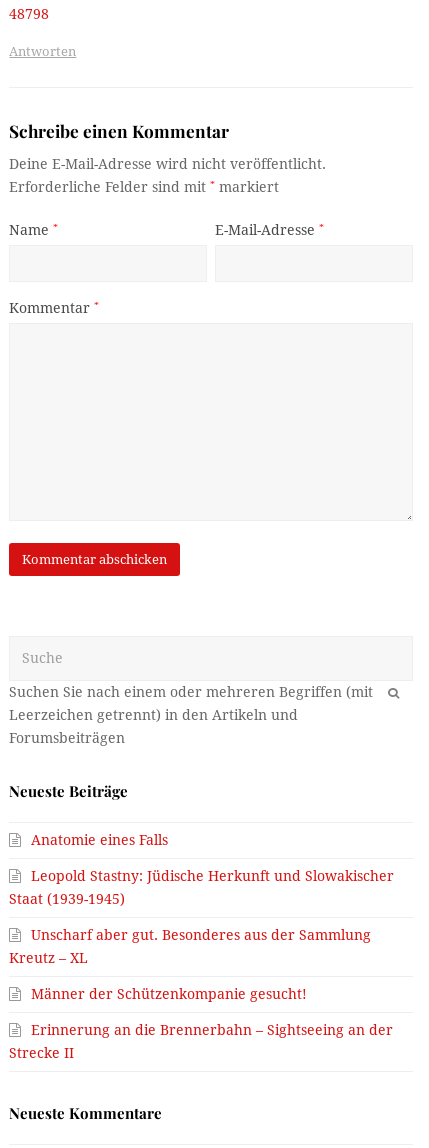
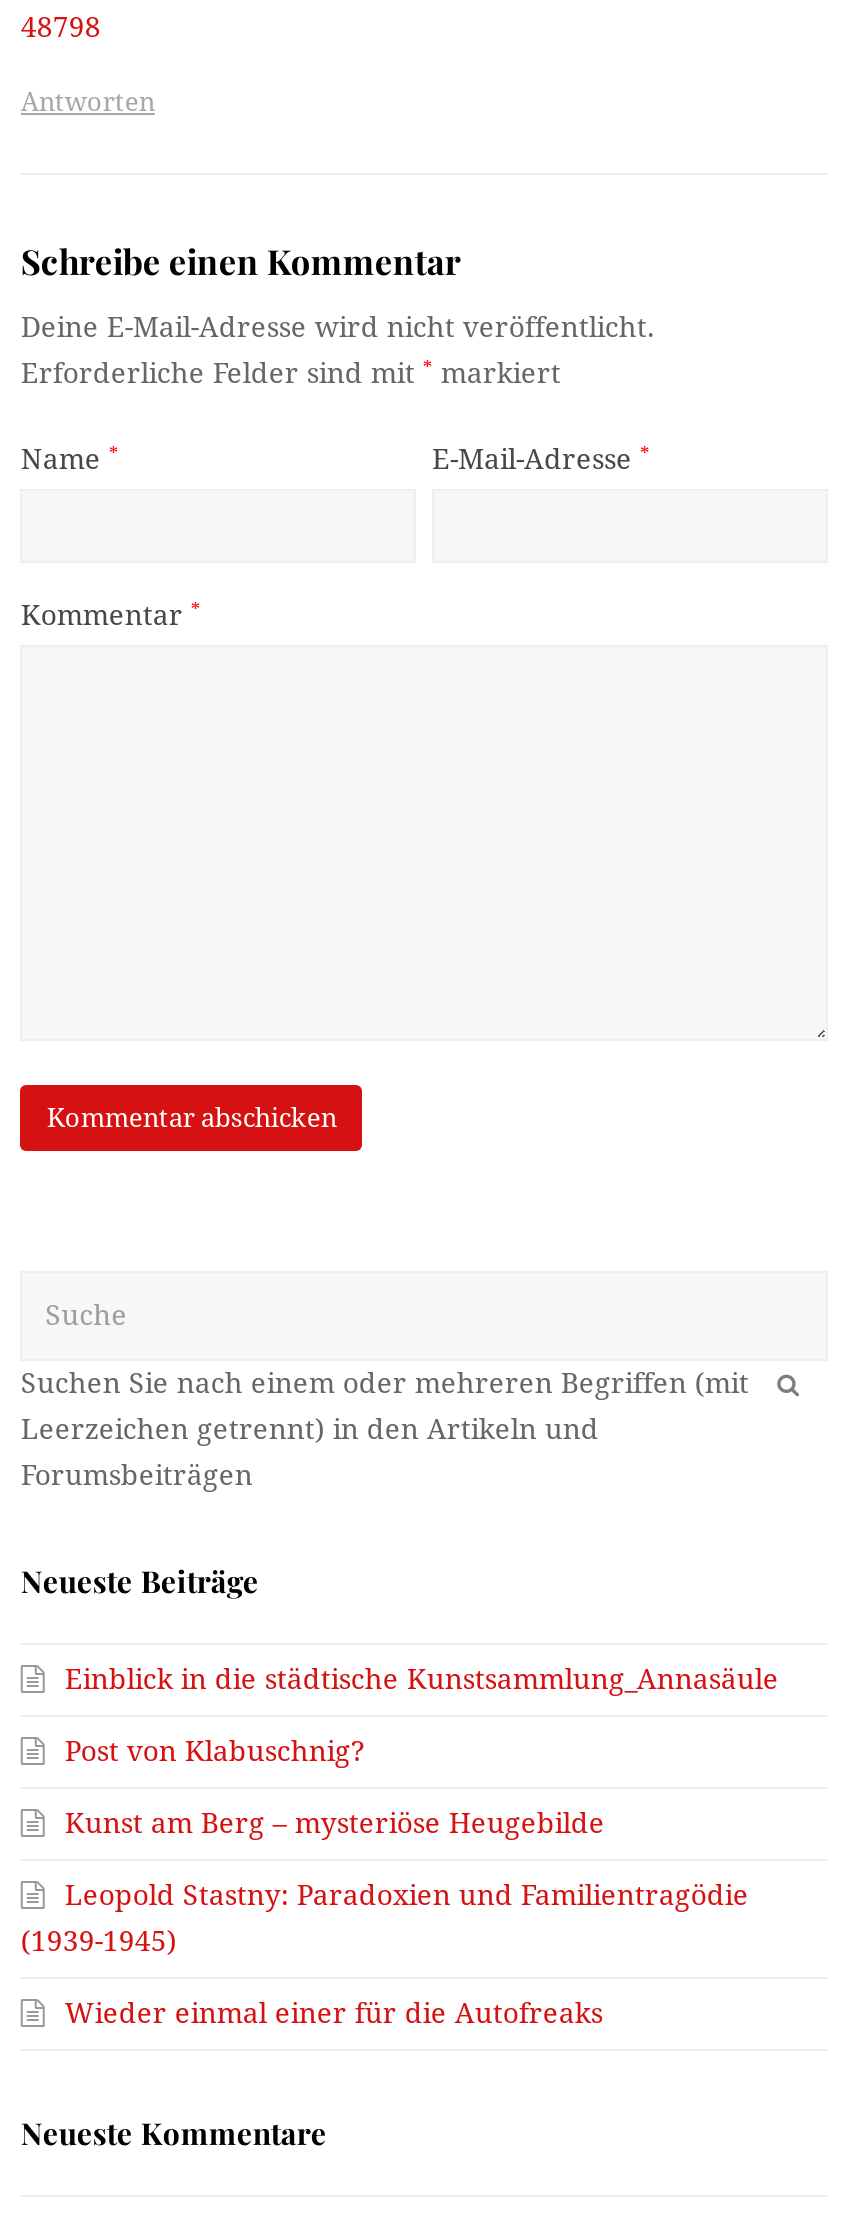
[31,832,168,848] Anatomie eines Falls -> [65,1663,779,1695] Einblick in die städtische Kunstsammlung_Annasäule
[9,868,394,907] Leopold Stastny: Jüdische Herkunft und Slowakischer | Staat (1939-1945) -> [65,1735,365,1767] Post von Klabuschnig?
[9,927,371,966] Unscharf aber gut. Besonderes aus der Sammlung | Kreutz – XL -> [65,1807,605,1839] Kunst am Berg – mysteriöse Heugebilde
[31,986,307,1002] Männer der Schützenkompanie gesucht! -> [21,1879,749,1957] Leopold Stastny: Paradoxien und Familientragödie | (1939-1945)
[9,1022,393,1061] Erinnerung an die Brennerbahn – Sightseeing an der | Strecke II -> [65,1997,603,2029] Wieder einmal einer für die Autofreaks

